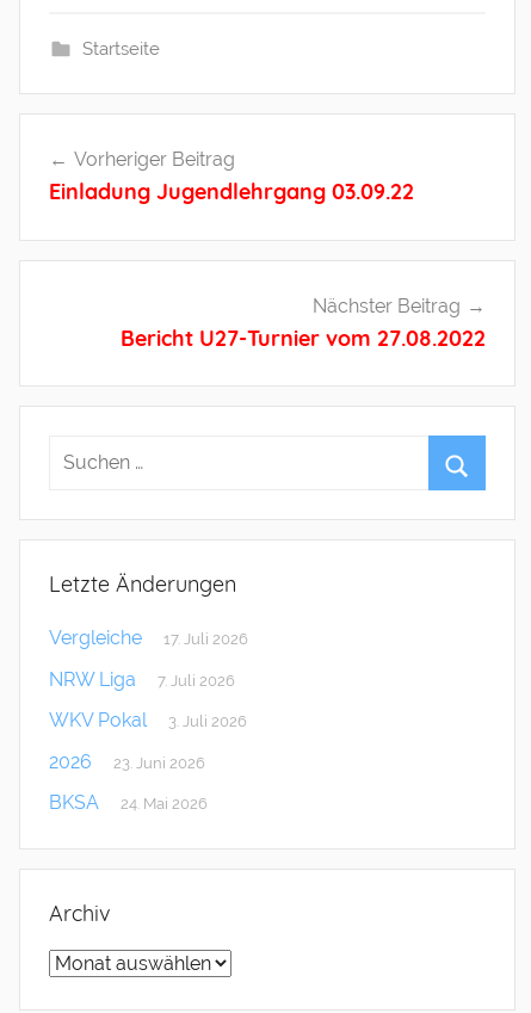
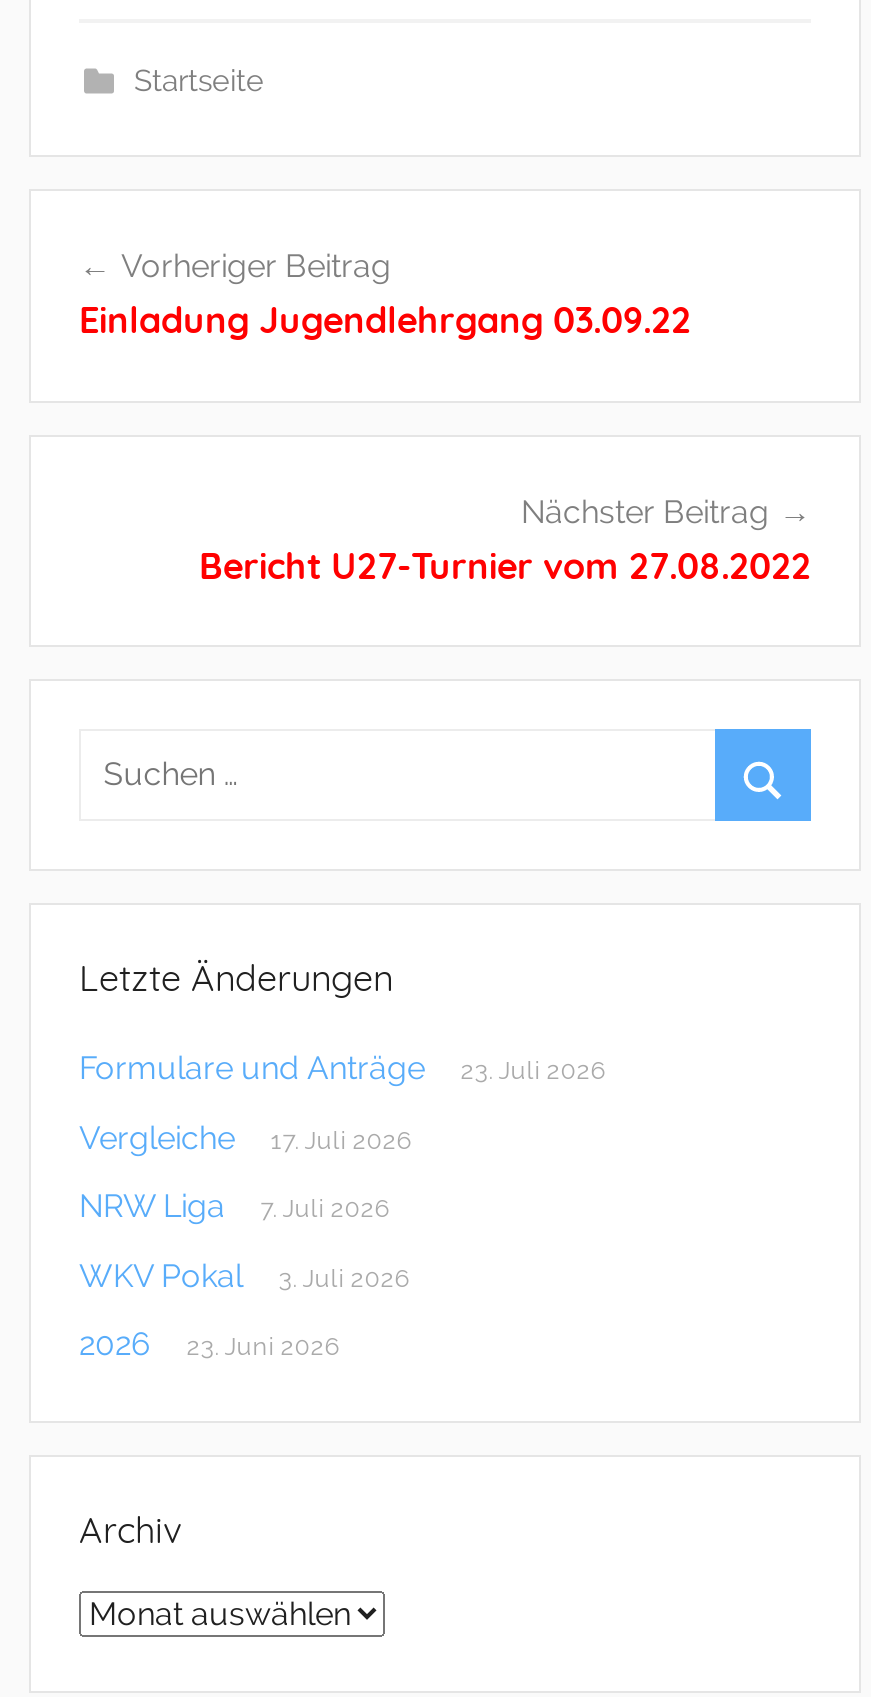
none -> [79,1050,606,1088] Formulare und Anträge | 23. Juli 2026
moved [49,627,248,773] -> [79,1119,412,1363]: Vergleiche | 17. Juli 2026 | NRW Liga | 7. Juli 2026 | WKV Pokal | 3. Juli 2026 | 2026 | 23. Juni 2026
[49,791,207,814] BKSA | 24. Mai 2026 -> none

